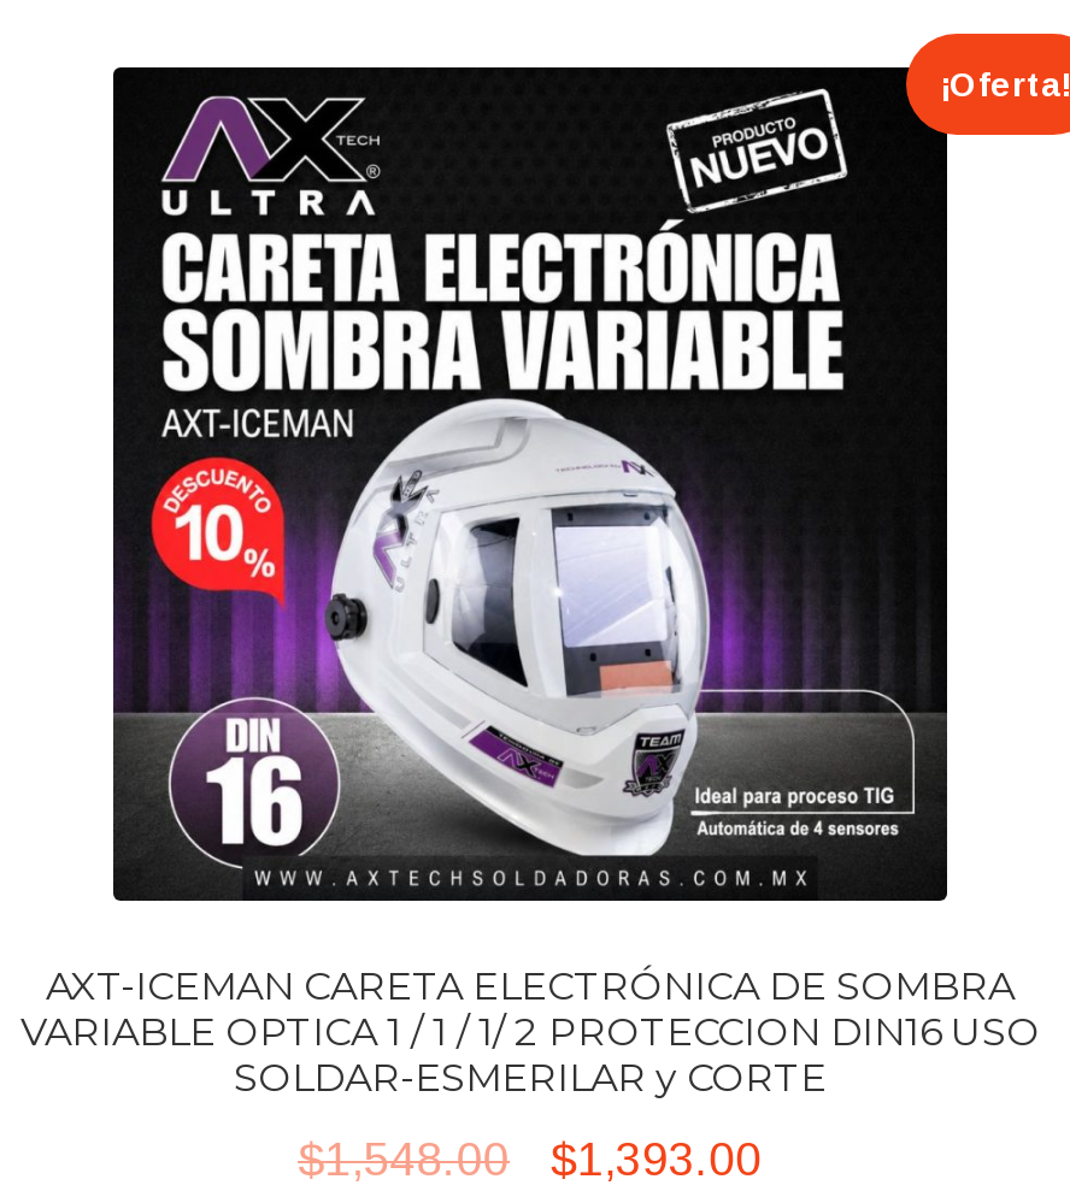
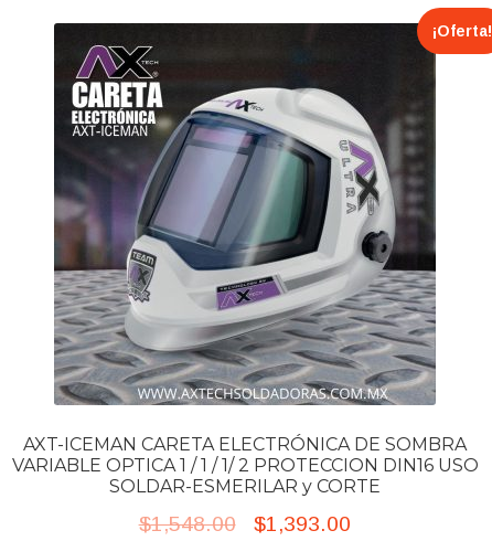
[113,72,947,901] [image] -> [53,24,437,406] [image]

